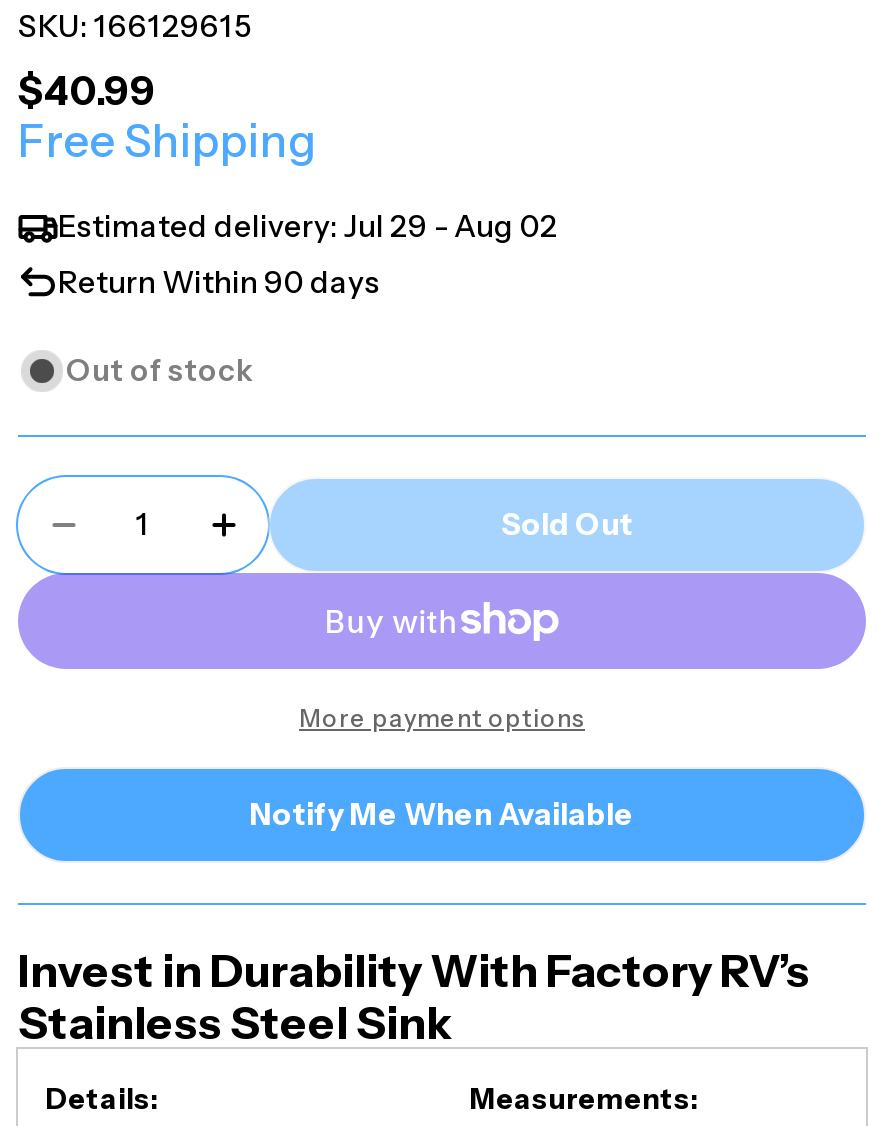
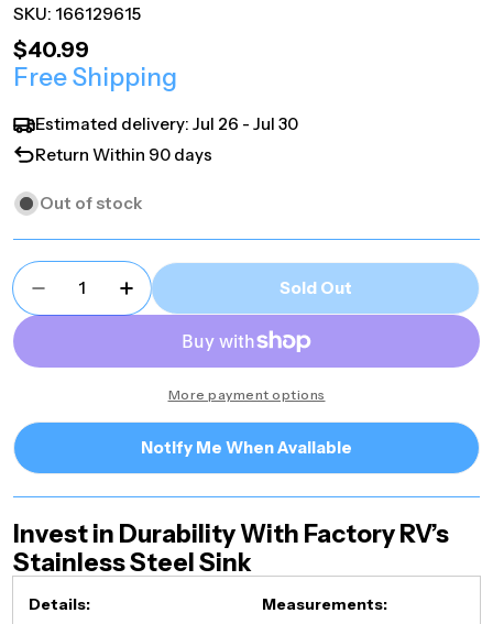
[58,206,558,244] Estimated delivery: Jul 29 - Aug 02 -> [35,113,298,134] Estimated delivery: Jul 26 - Jul 30

